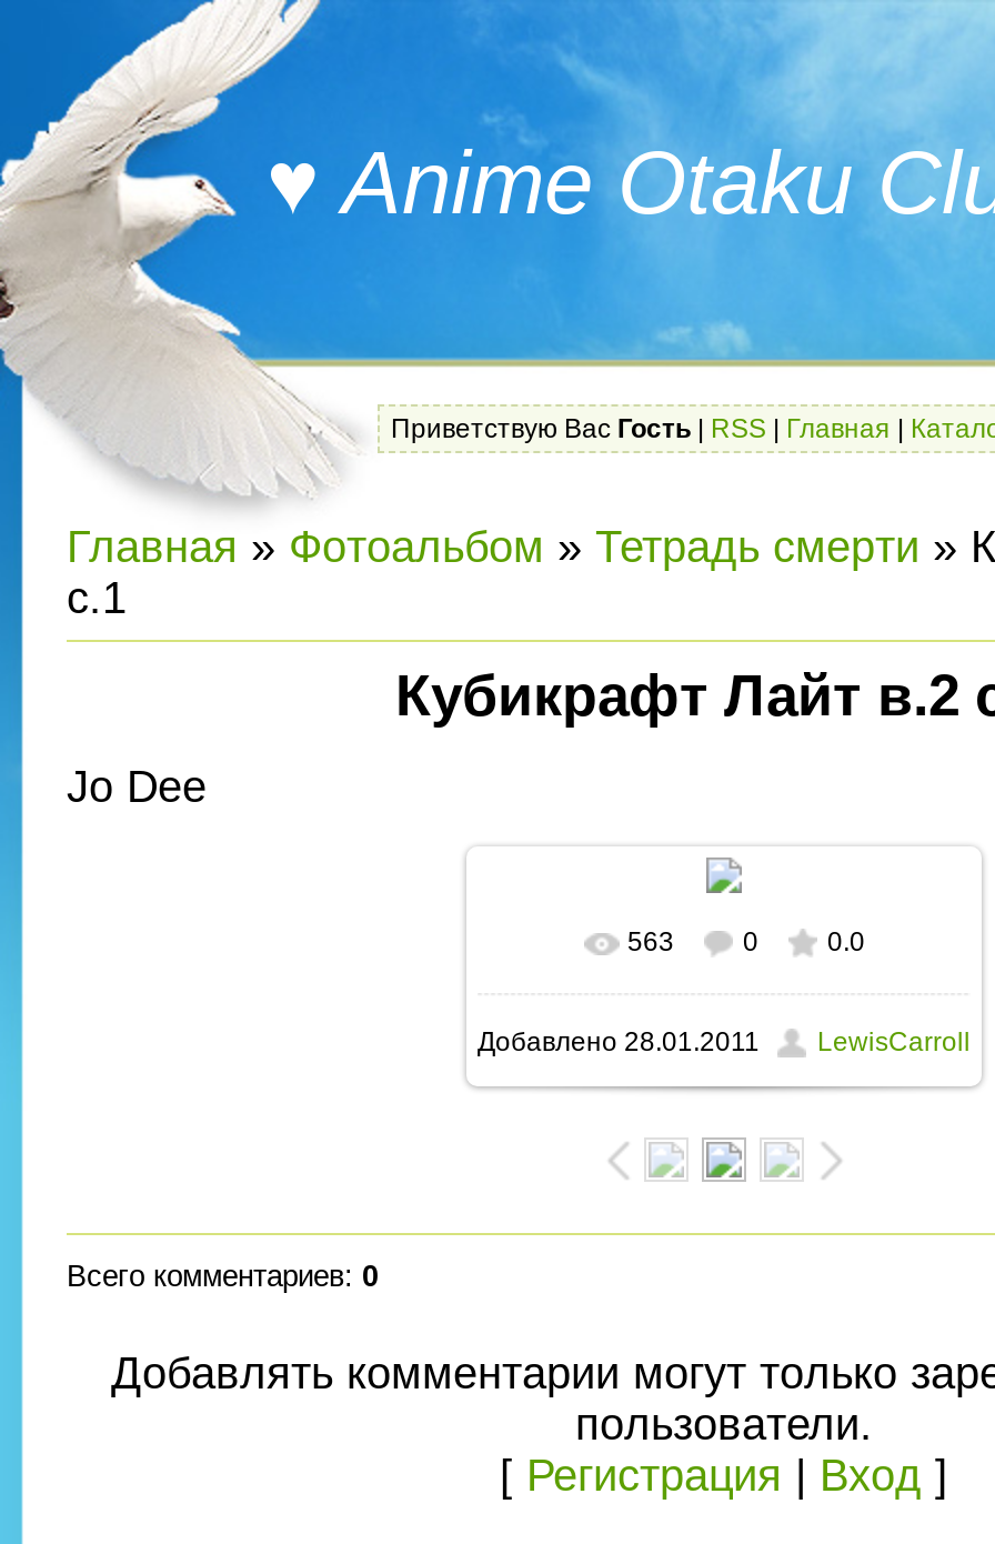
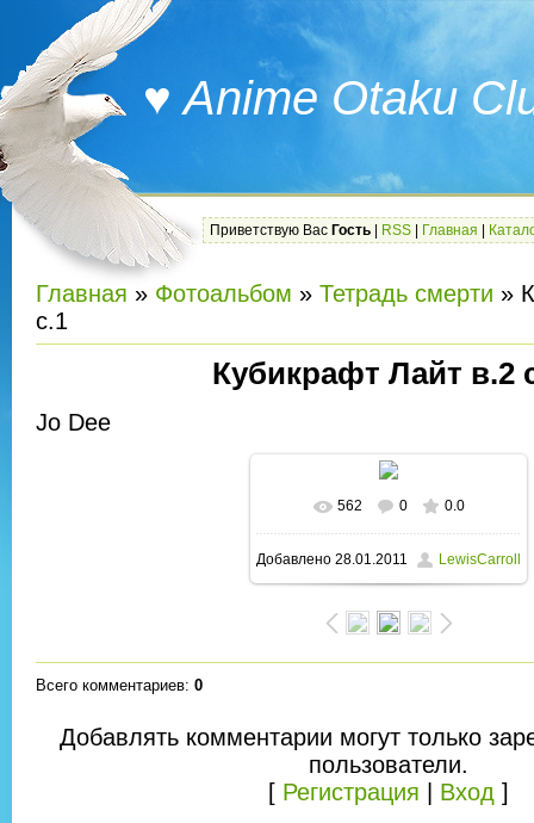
[627,926,674,957] 563 -> [337,497,362,514] 562

